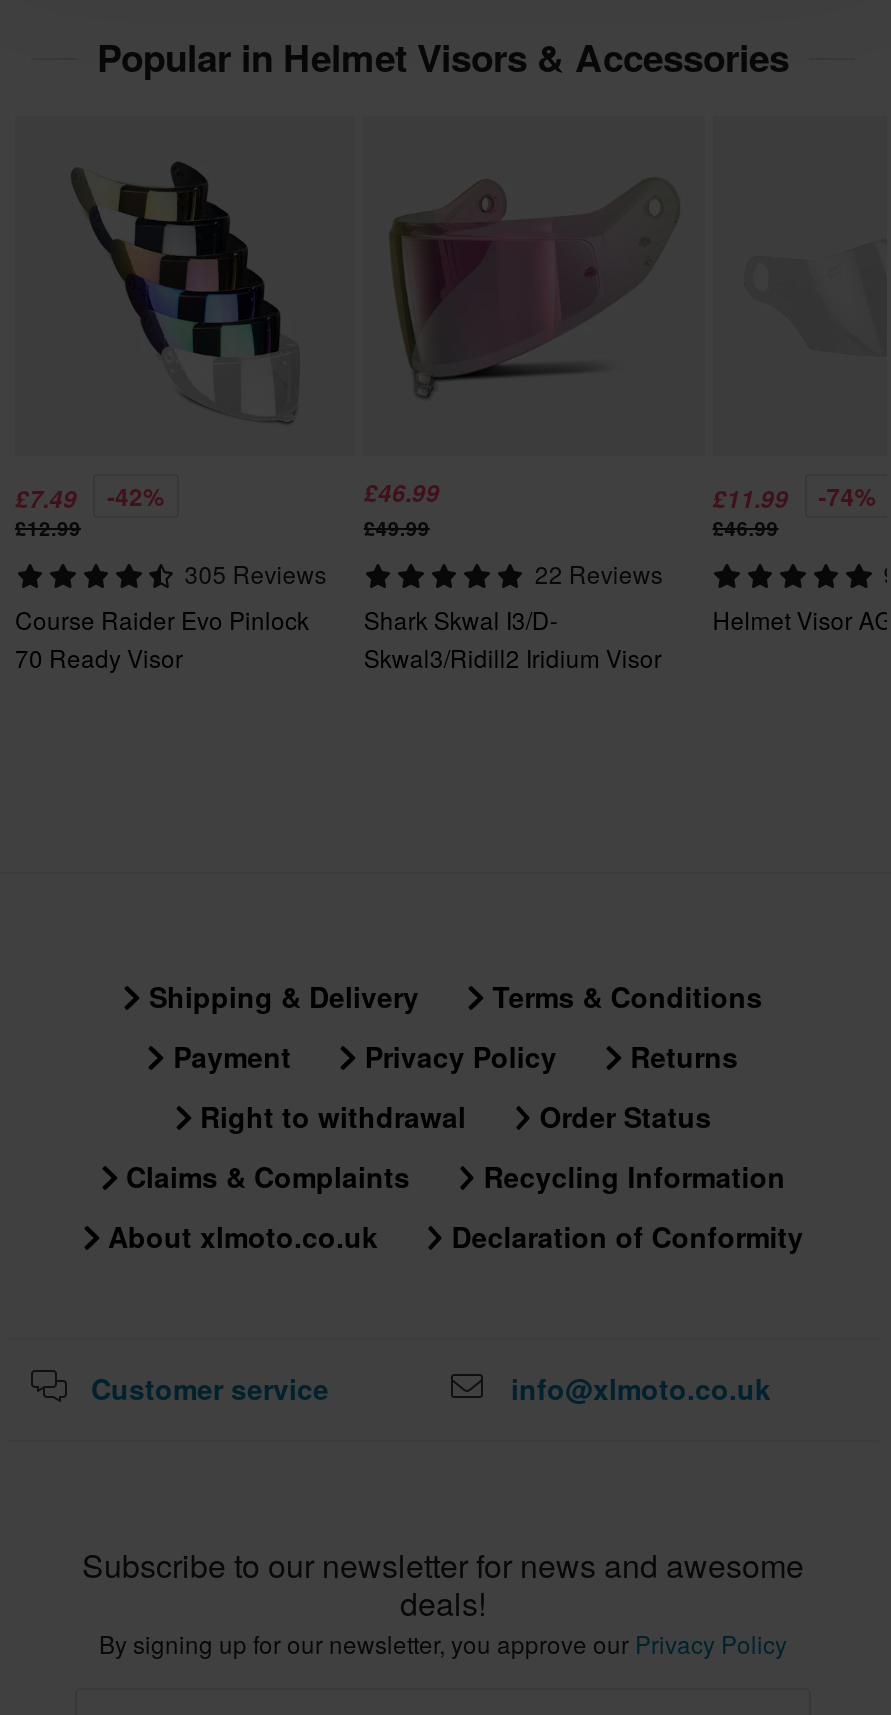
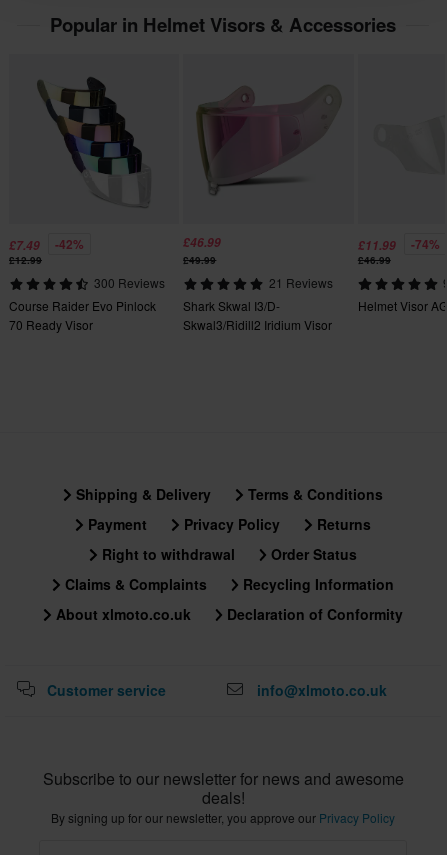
[185,556,327,590] 305 Reviews -> [94,274,165,291] 300 Reviews
[535,556,663,590] 22 Reviews -> [269,274,333,291] 21 Reviews

